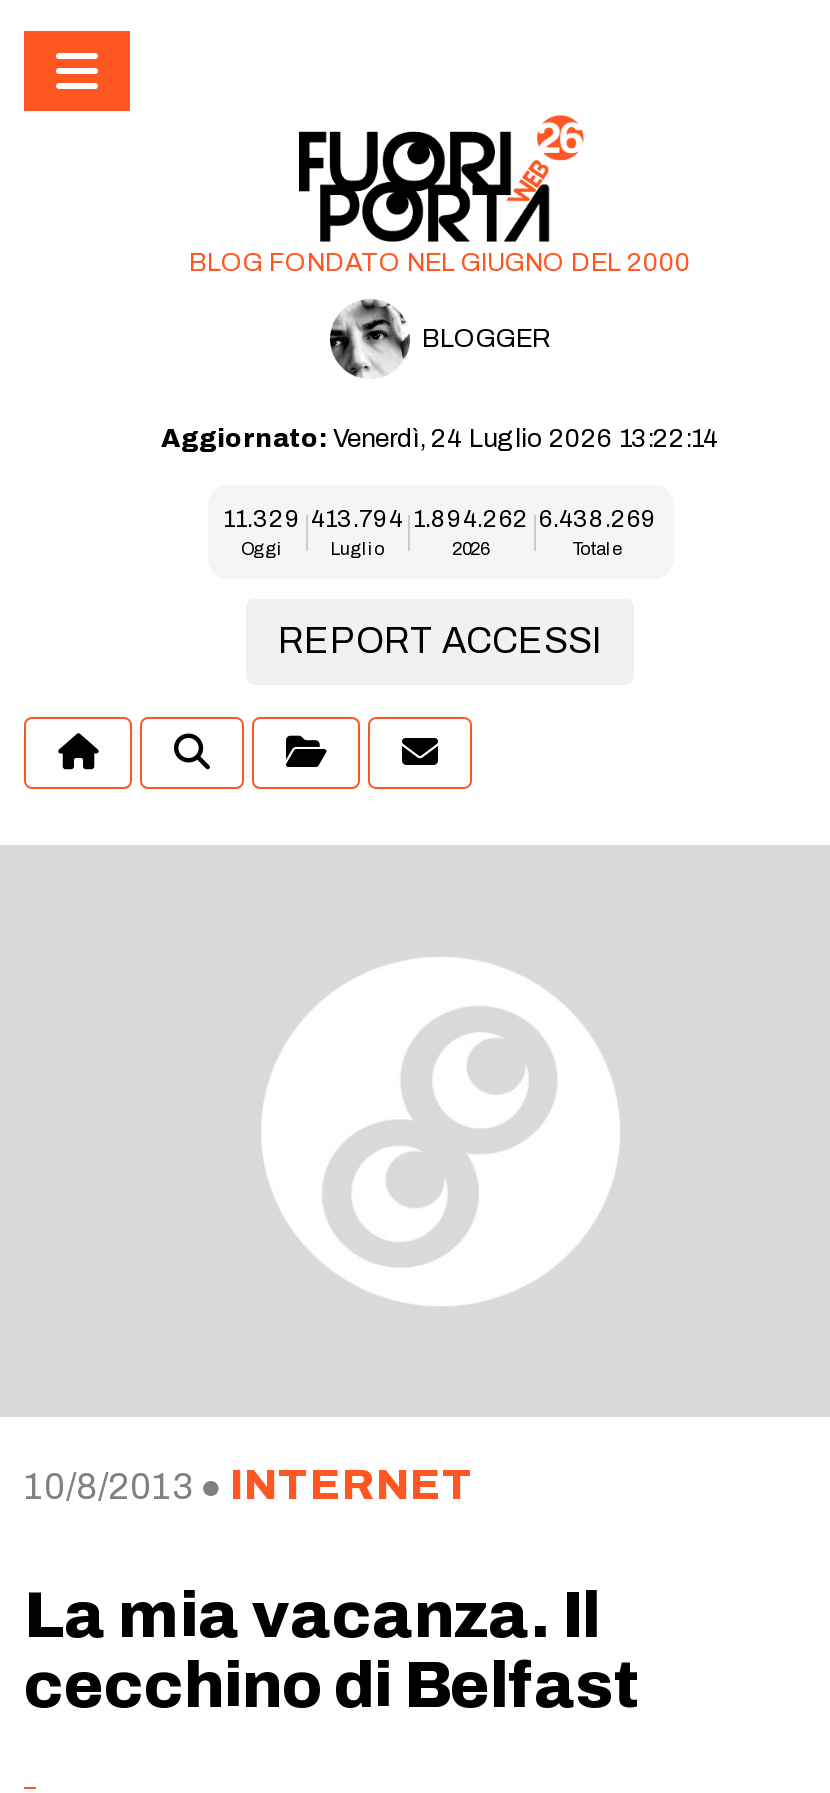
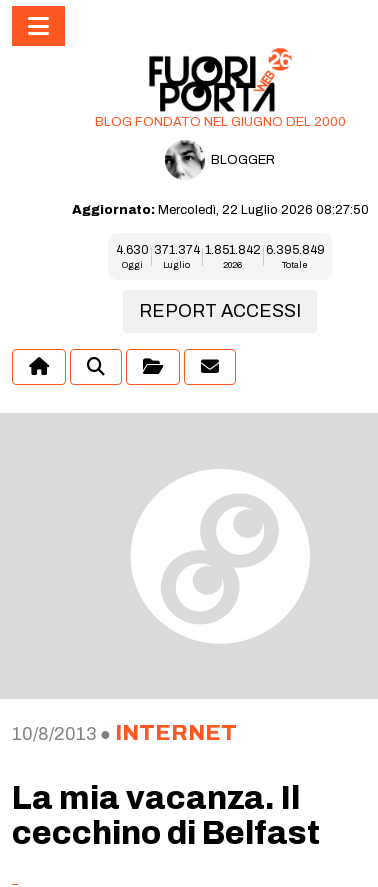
[161,425,719,453] Aggiornato: Venerdì, 24 Luglio 2026 13:22:14 -> [71,203,368,217] Aggiornato: Mercoledì, 22 Luglio 2026 08:27:50
[223,505,301,533] 11.329 -> [115,243,148,257] 4.630
[311,505,403,533] 413.794 -> [153,243,199,257] 371.374
[413,505,529,533] 1.894.262 -> [204,243,260,257] 1.851.842
[539,505,657,533] 6.438.269 -> [265,243,324,257] 6.395.849

